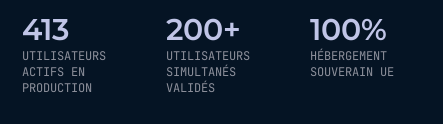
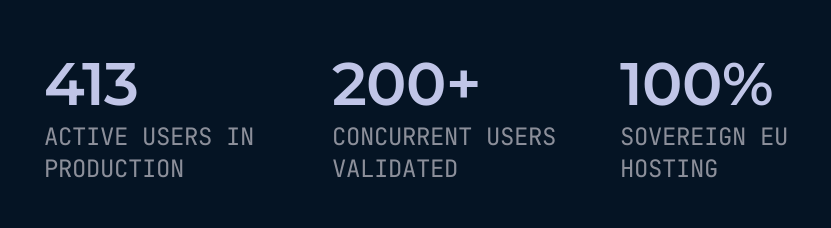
[22,48,106,80] UTILISATEURS | ACTIFS EN -> [44,121,254,153] ACTIVE USERS IN
[166,48,250,96] UTILISATEURS | SIMULTANÉS | VALIDÉS -> [332,121,556,185] CONCURRENT USERS | VALIDATED
[310,48,394,80] HÉBERGEMENT | SOUVERAIN UE -> [620,121,788,185] SOVEREIGN EU | HOSTING

